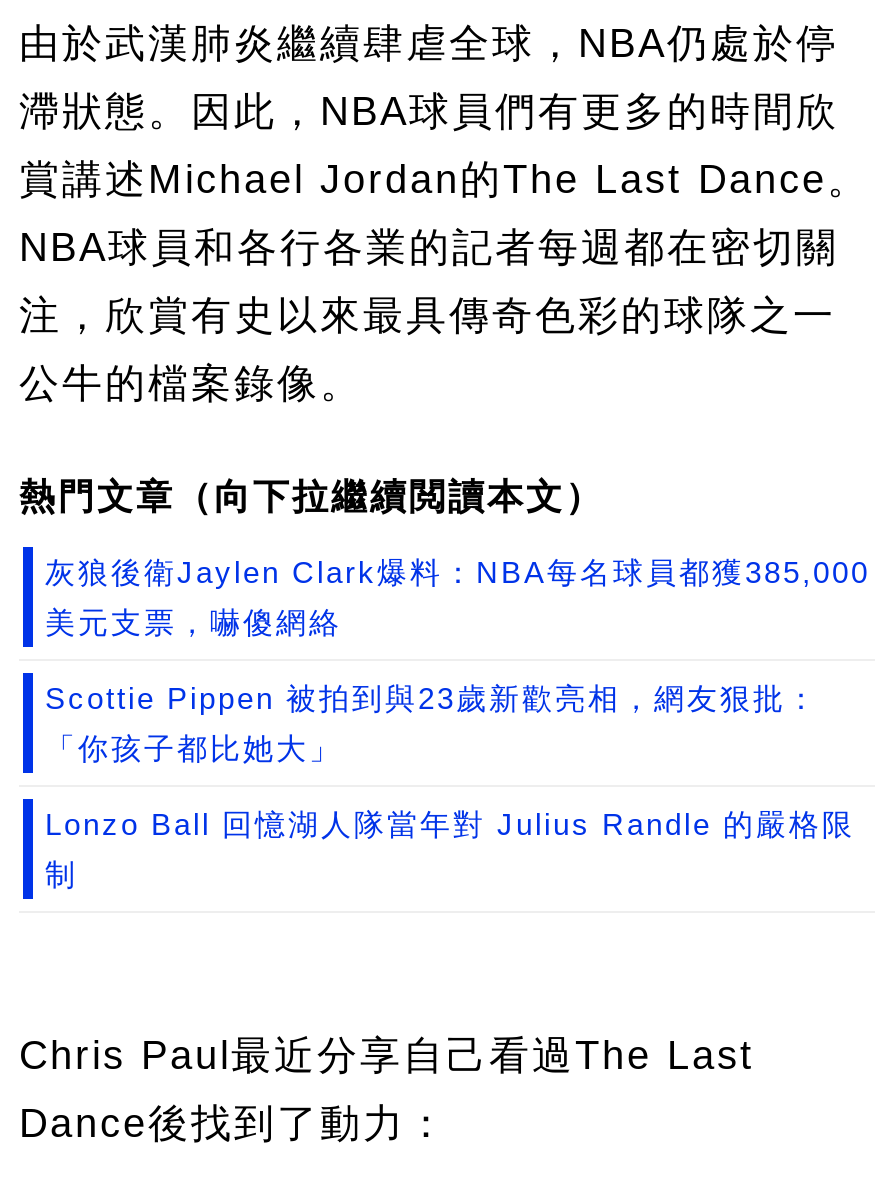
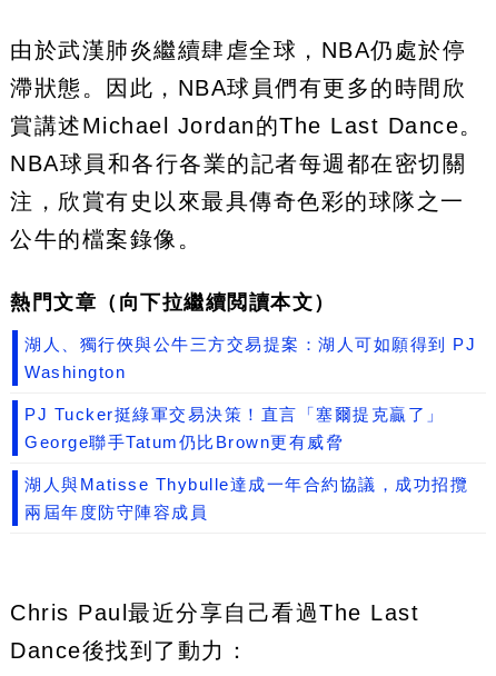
[45,555,870,589] 灰狼後衛Jaylen Clark爆料：NBA每名球員都獲385,000 -> [24,335,476,354] 湖人、獨行俠與公牛三方交易提案：湖人可如願得到 PJ
[45,605,342,639] 美元支票，嚇傻網絡 -> [24,362,126,381] Washington
[45,681,819,715] Scottie Pippen 被拍到與23歲新歡亮相，網友狠批： -> [24,405,463,424] PJ Tucker挺綠軍交易決策！直言「塞爾提克贏了」
[45,731,342,765] 「你孩子都比她大」 -> [24,433,344,451] George聯手Tatum仍比Brown更有威脅
[45,807,855,841] Lonzo Ball 回憶湖人隊當年對 Julius Randle 的嚴格限 -> [24,475,468,494] 湖人與Matisse Thybulle達成一年合約協議，成功招攬
[45,857,78,891] 制 -> [24,503,208,521] 兩屆年度防守陣容成員

